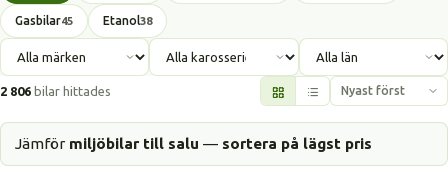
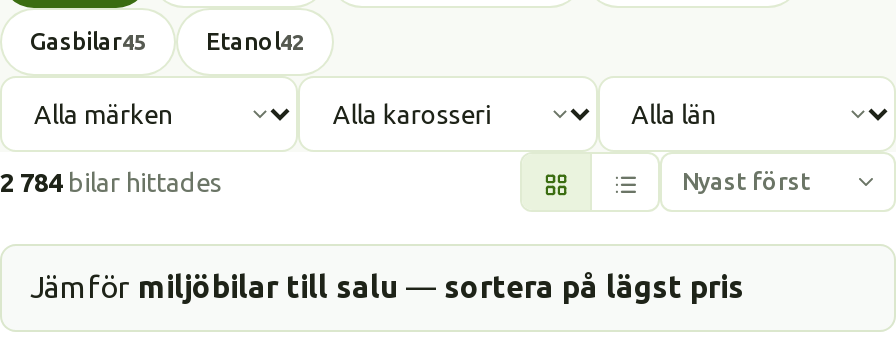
[103,14,152,27] Etanol 38 -> [206,28,304,54] Etanol 42
[0,83,111,97] 2 806 bilar hittades -> [0,167,222,195] 2 784 bilar hittades

